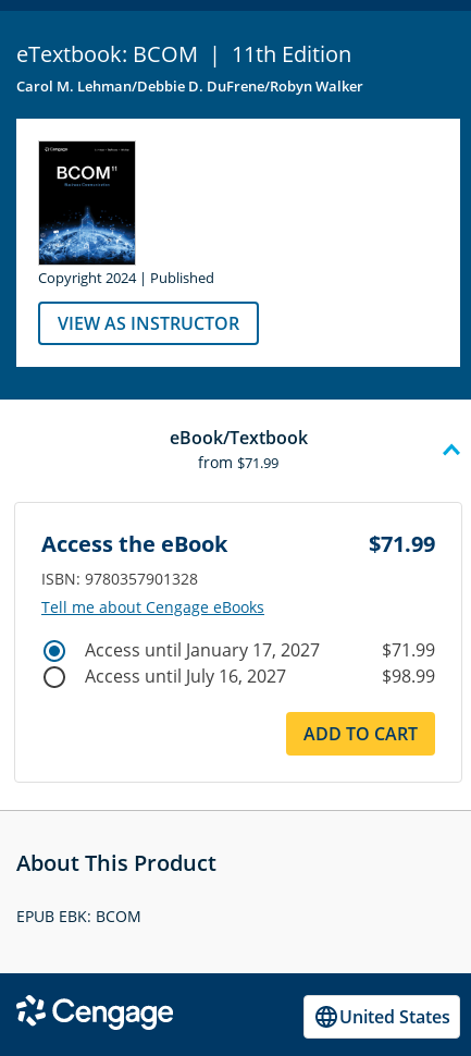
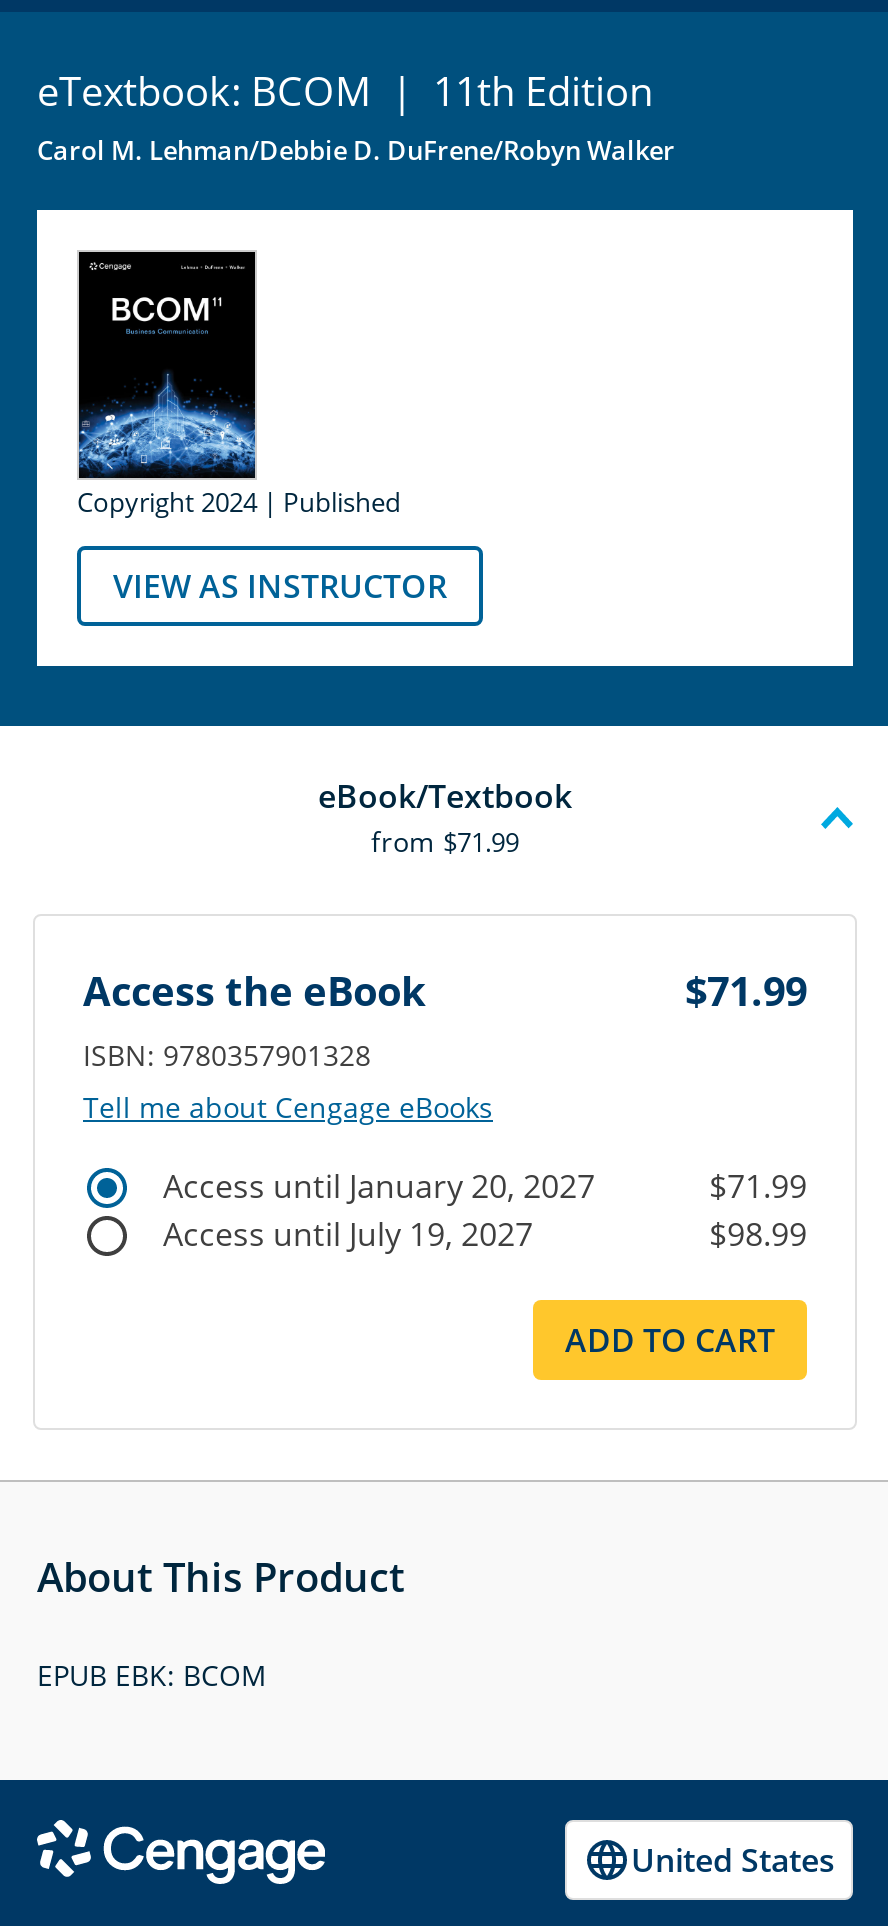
[85,638,320,662] Access until January 17, 2027 -> [163,1163,595,1207] Access until January 20, 2027
[85,664,286,688] Access until July 16, 2027 -> [163,1211,533,1255] Access until July 19, 2027

